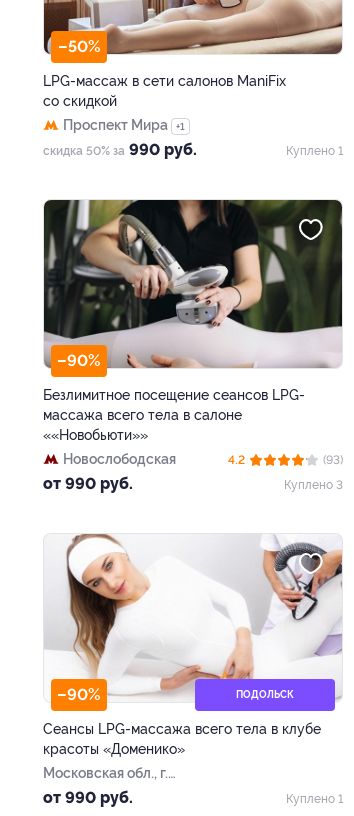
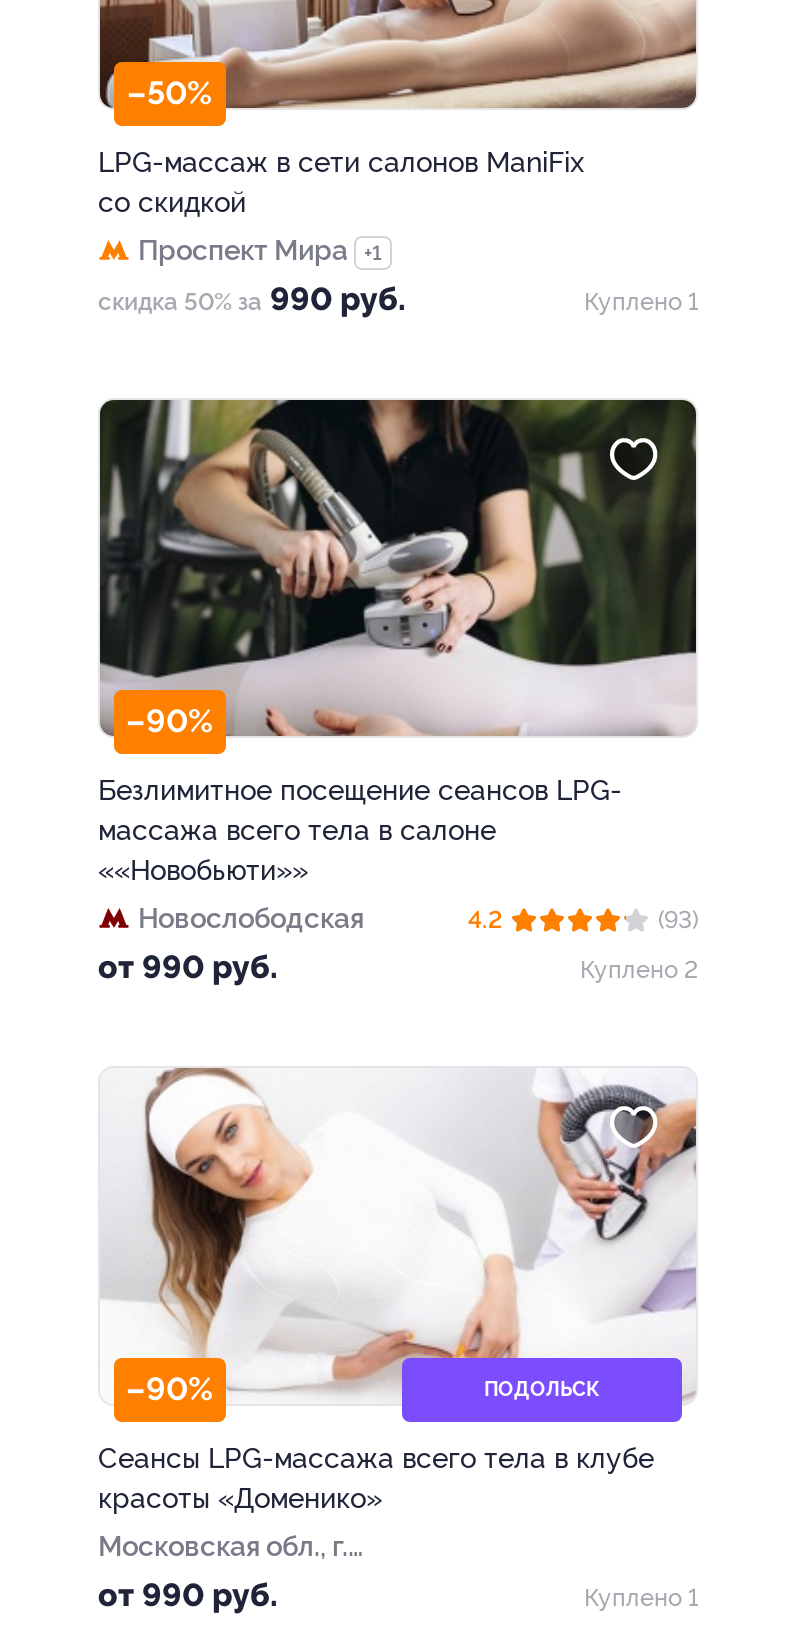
[284,478,343,492] Куплено 3 -> [580,956,698,984] Куплено 2

